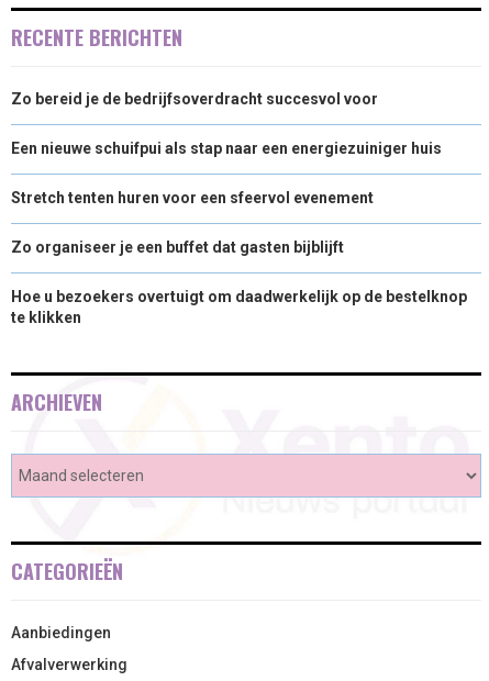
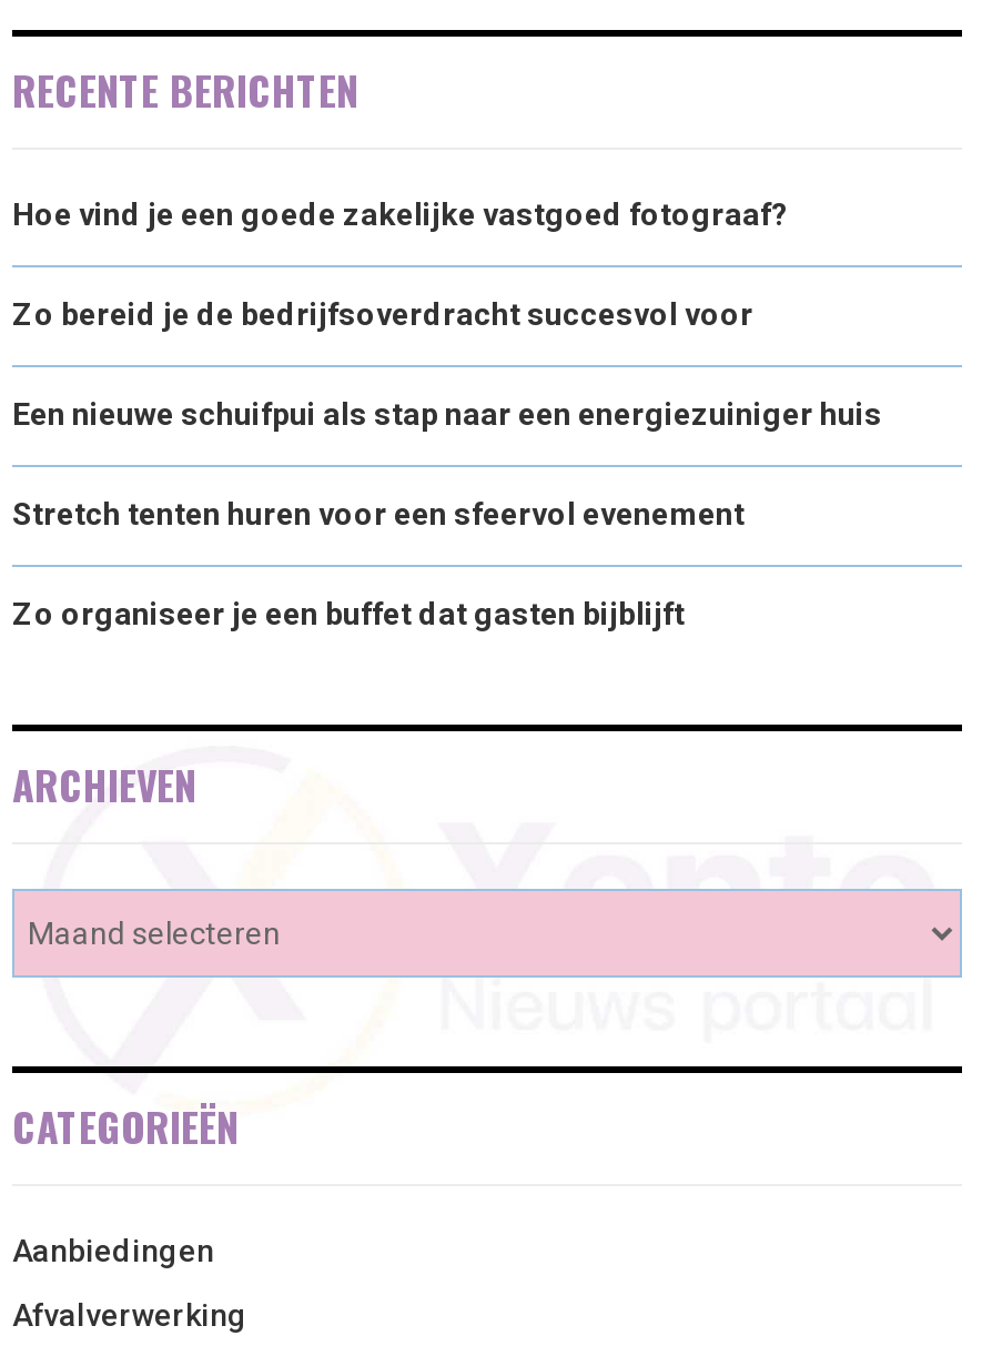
none -> [12,195,789,231] Hoe vind je een goede zakelijke vastgoed fotograaf?
moved [11,90,442,255] -> [12,295,882,630]: Zo bereid je de bedrijfsoverdracht succesvol voor | Een nieuwe schuifpui als stap naar een energiezuiniger huis | Stretch tenten huren voor een sfeervol evenement | Zo organiseer je een buffet dat gasten bijblijft
[11,287,467,326] Hoe u bezoekers overtuigt om daadwerkelijk op de bestelknop | te klikken -> none

